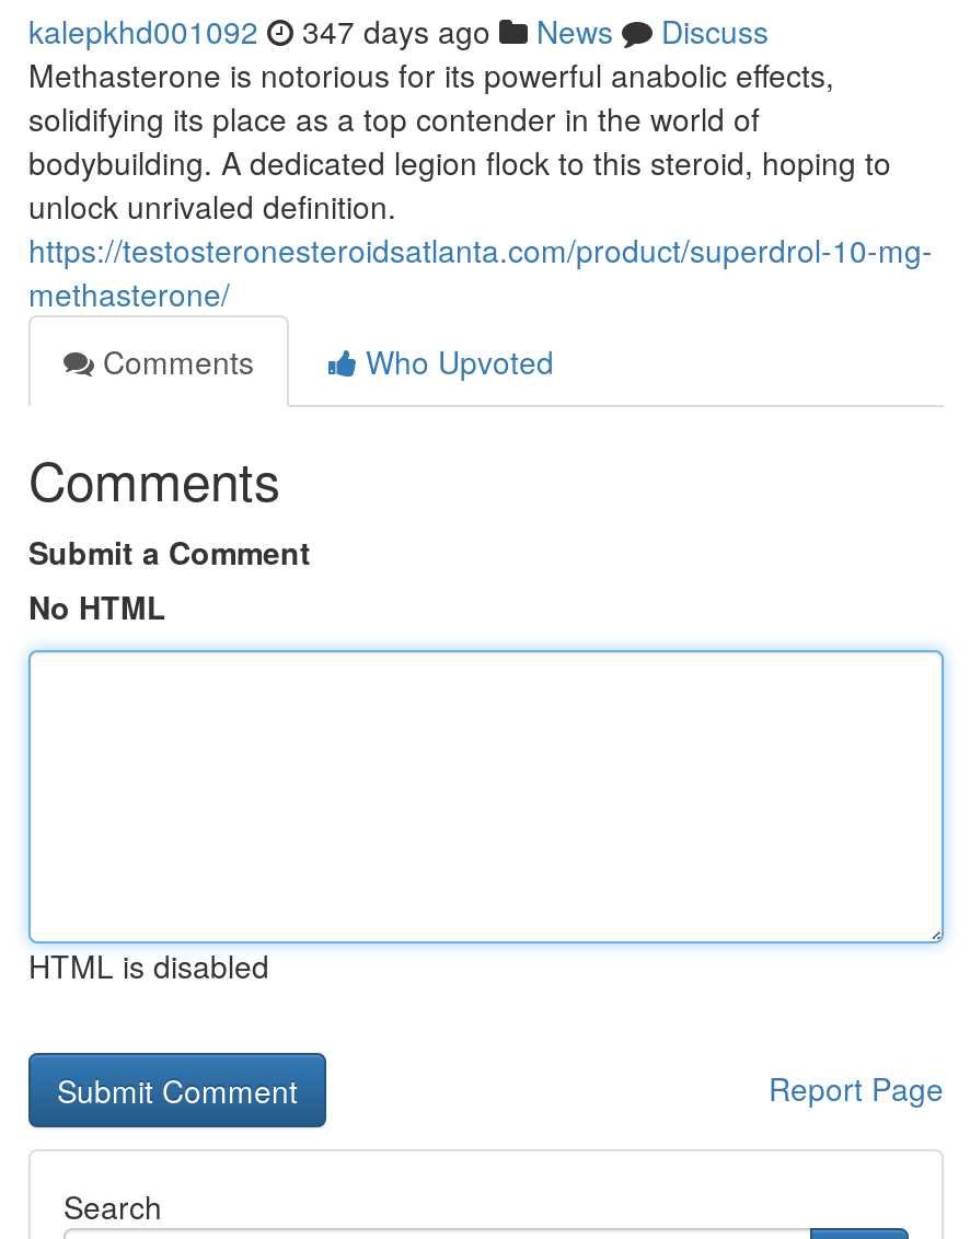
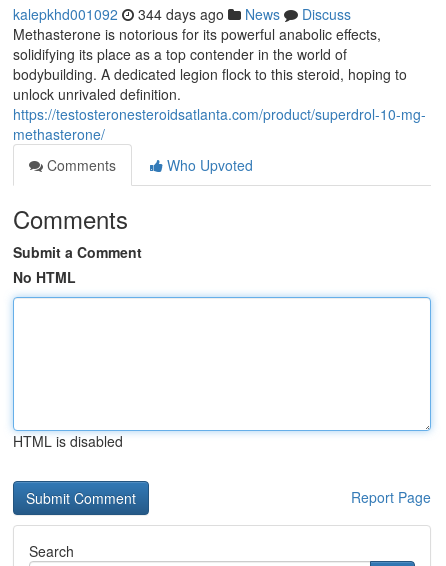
[28,9,769,53] kalepkhd001092 347 days ago News Discuss -> [13,4,351,24] kalepkhd001092 344 days ago News Discuss

